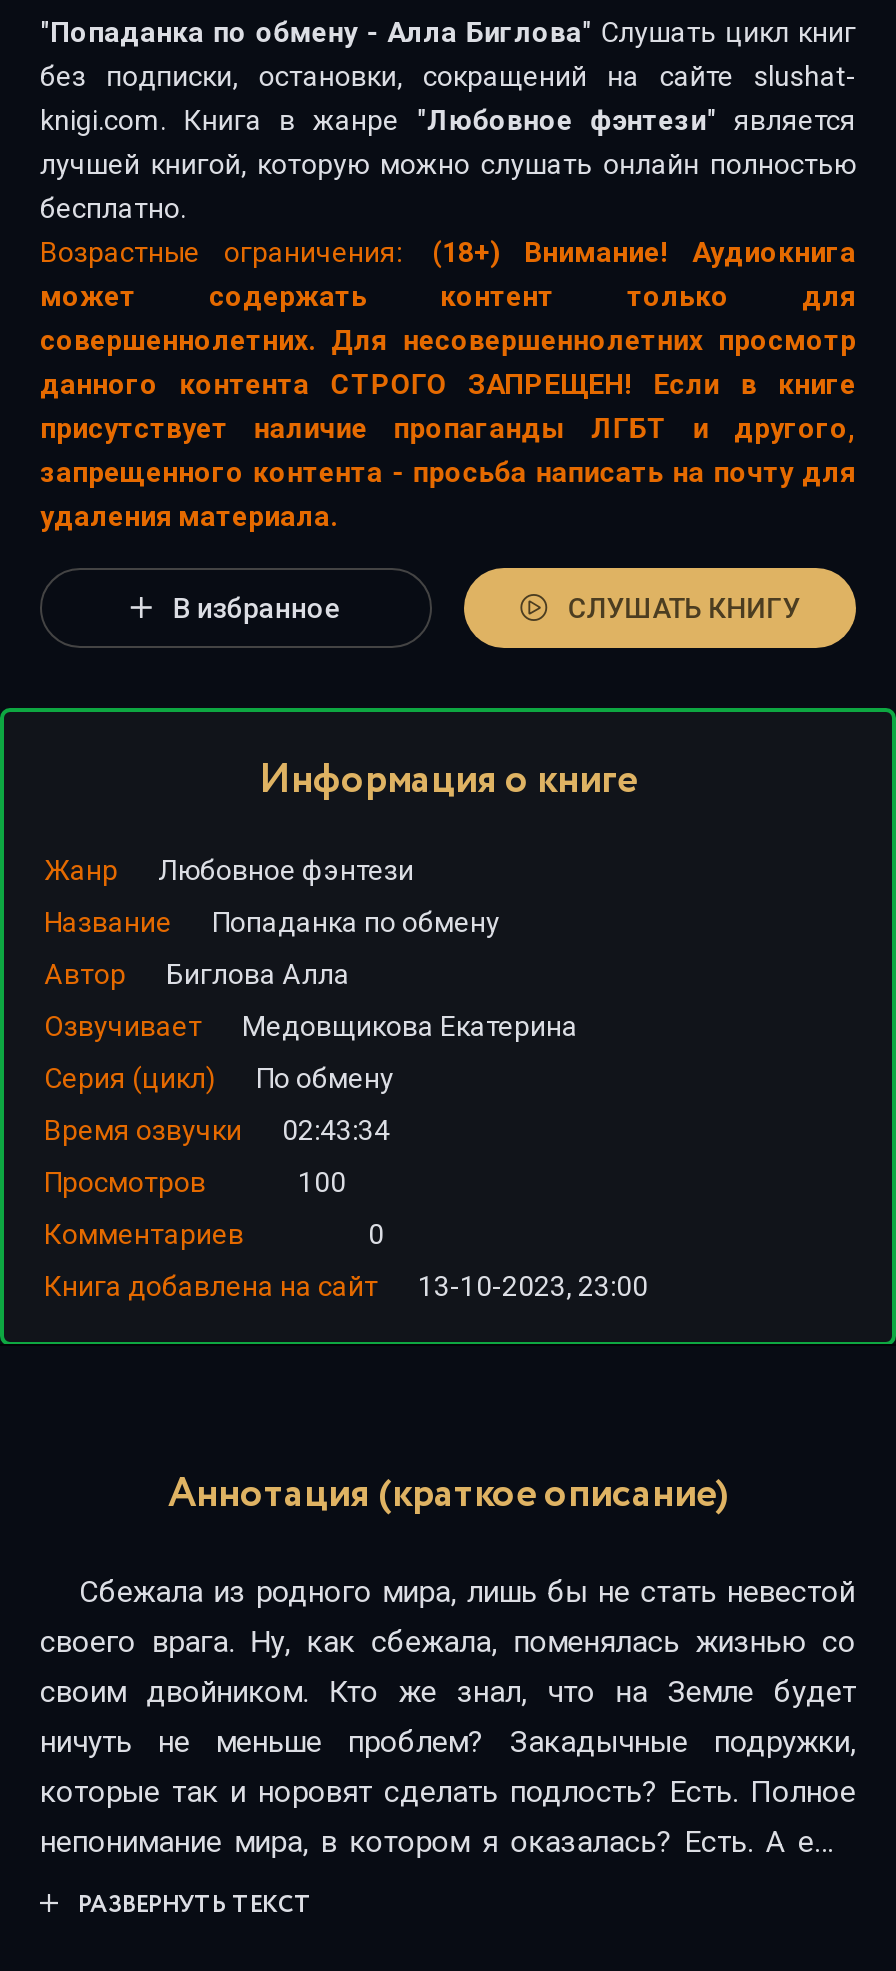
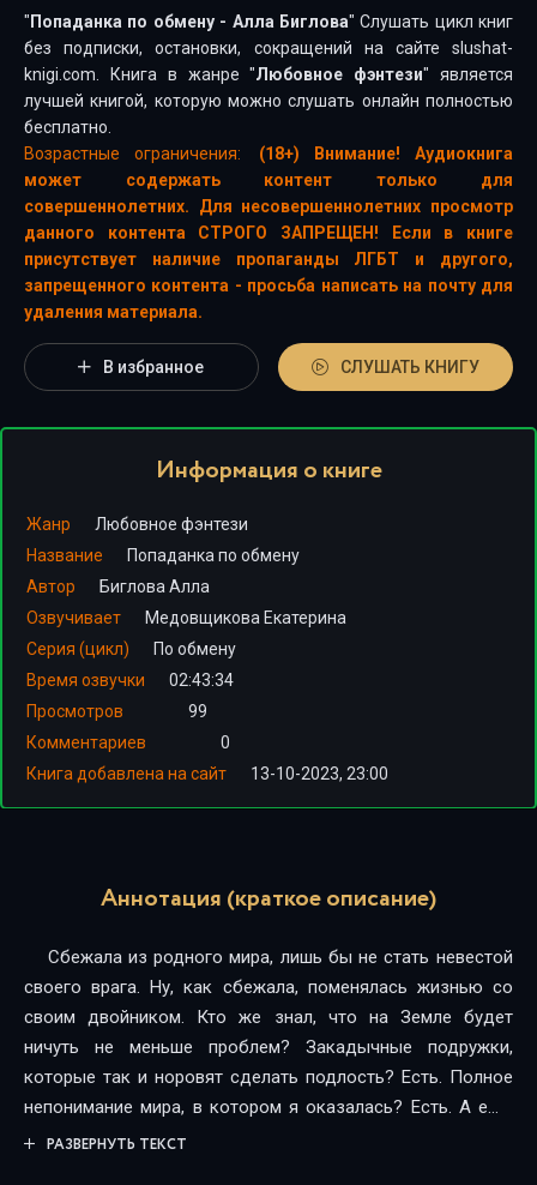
[298,1166,346,1198] 100 -> [188,702,207,721] 99

